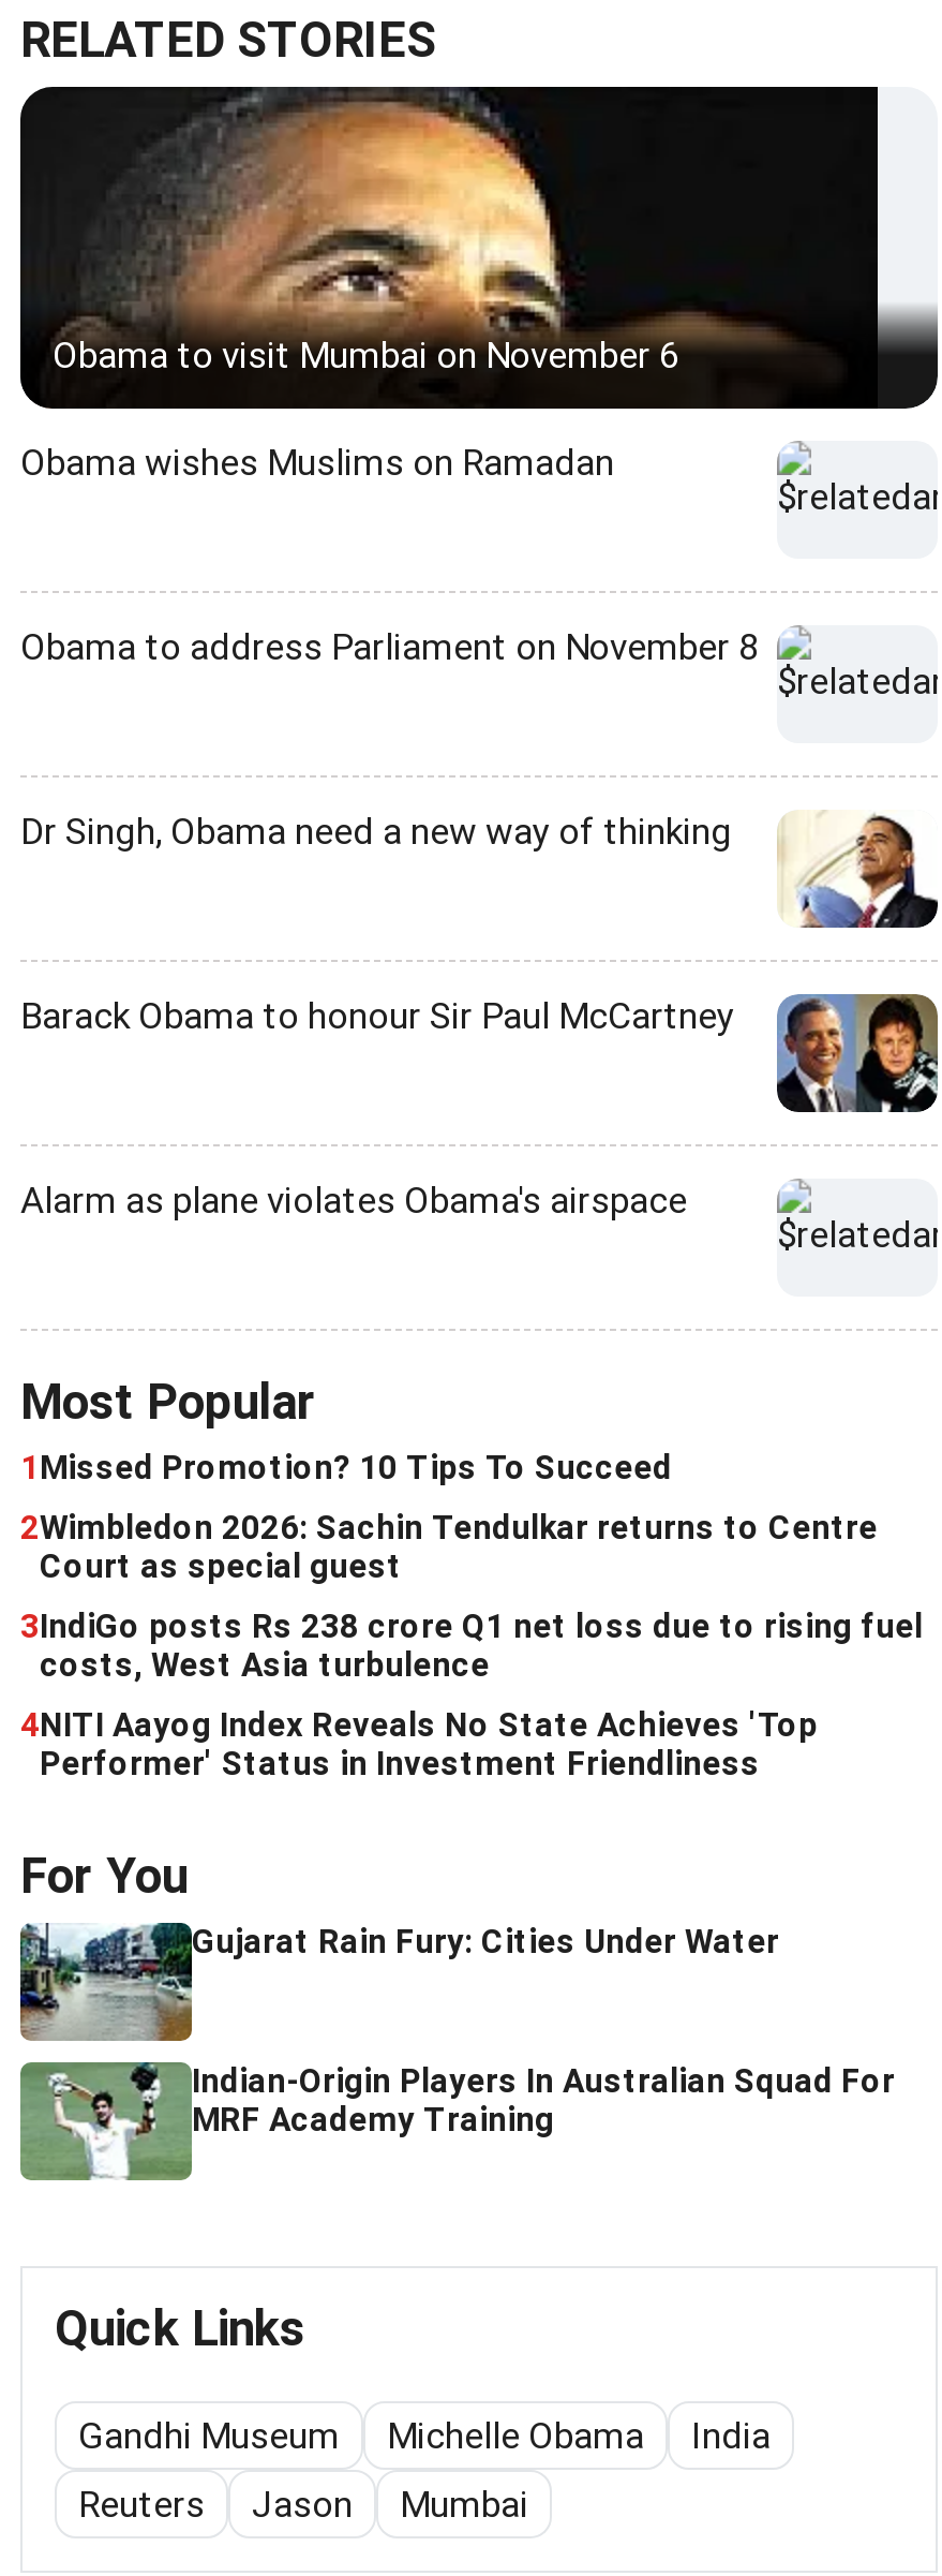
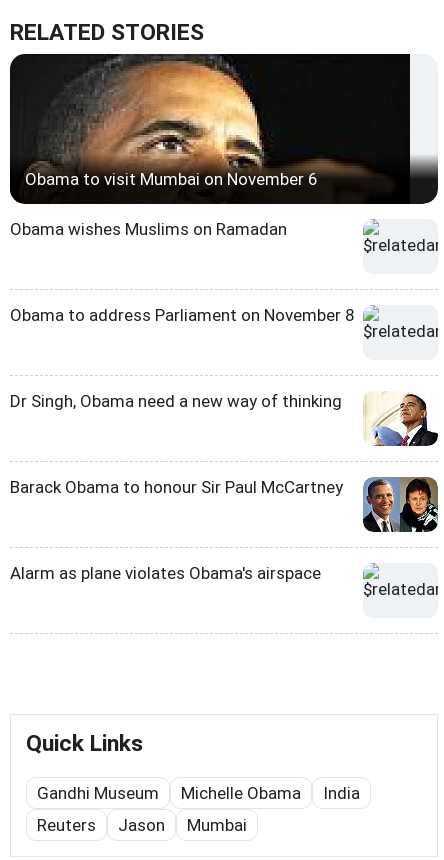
[18,1374,923,2043] [image] | Most Popular | 1 Missed Promotion? 10 Tips To Succeed | 2Wimbledon 2026: Sachin Tendulkar returns to Centre | Court as special guest | 3IndiGo posts Rs 238 crore Q1 net loss due to rising fuel | costs, West Asia turbulence | 4NITI Aayog Index Reveals No State Achieves 'Top | Performer' Status in Investment Friendliness | For You | Gujarat Rain Fury: Cities Under Water -> none
[18,2060,895,2182] [image] | Indian-Origin Players In Australian Squad For | MRF Academy Training -> none

